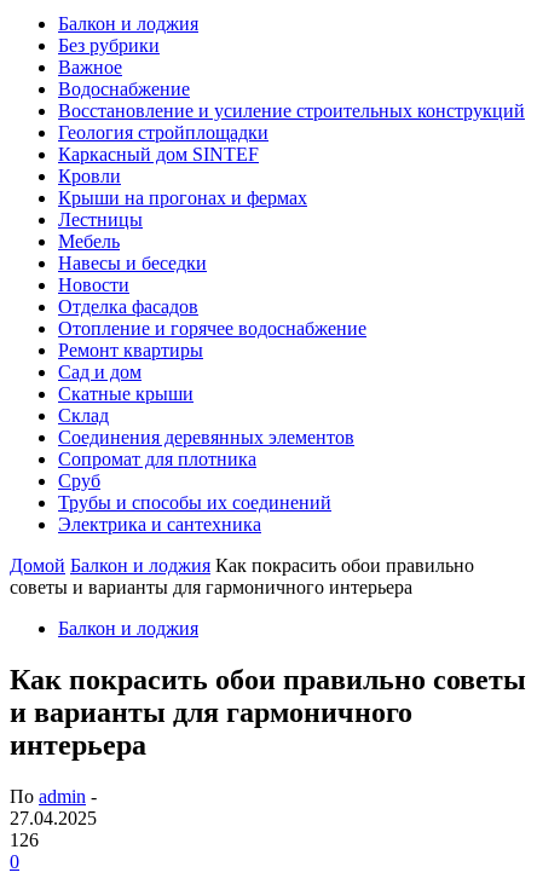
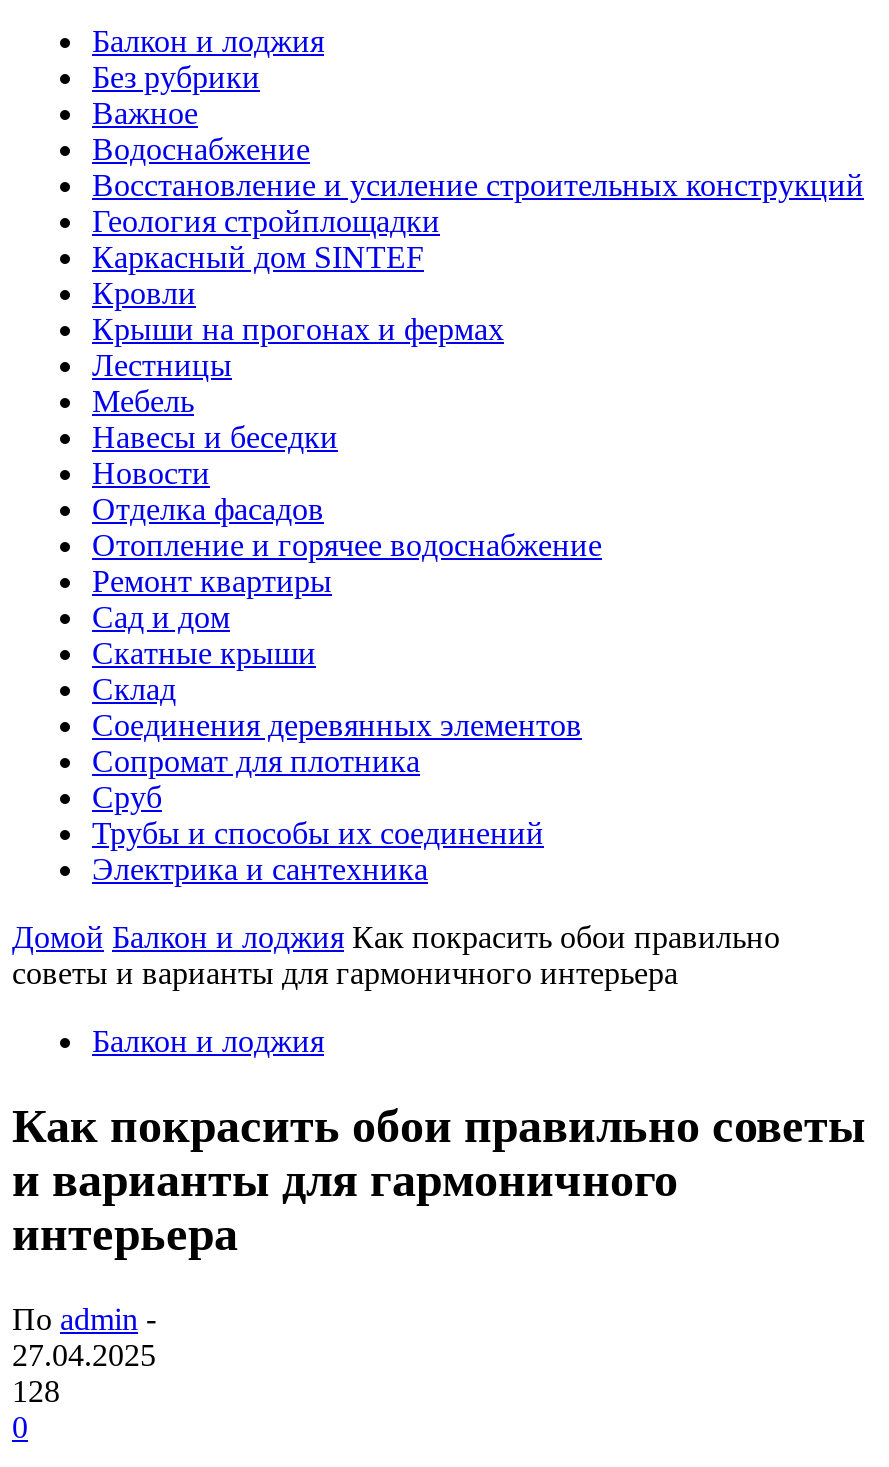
[10,829,39,850] 126 -> [12,1374,60,1408] 128

